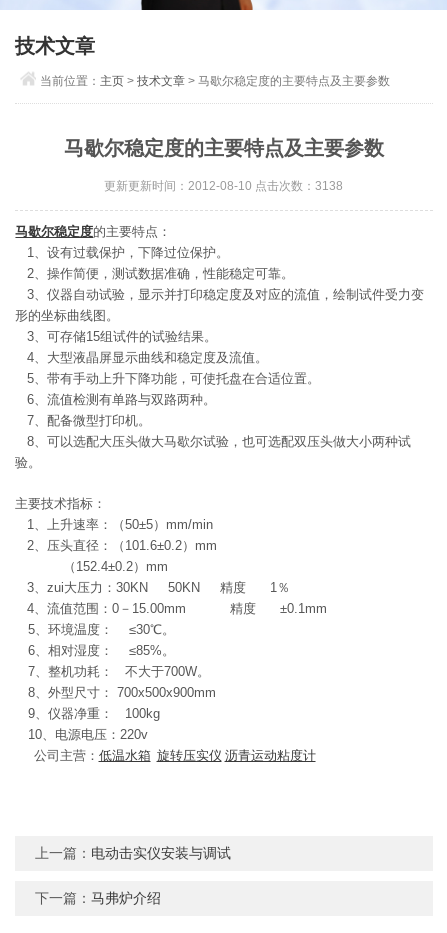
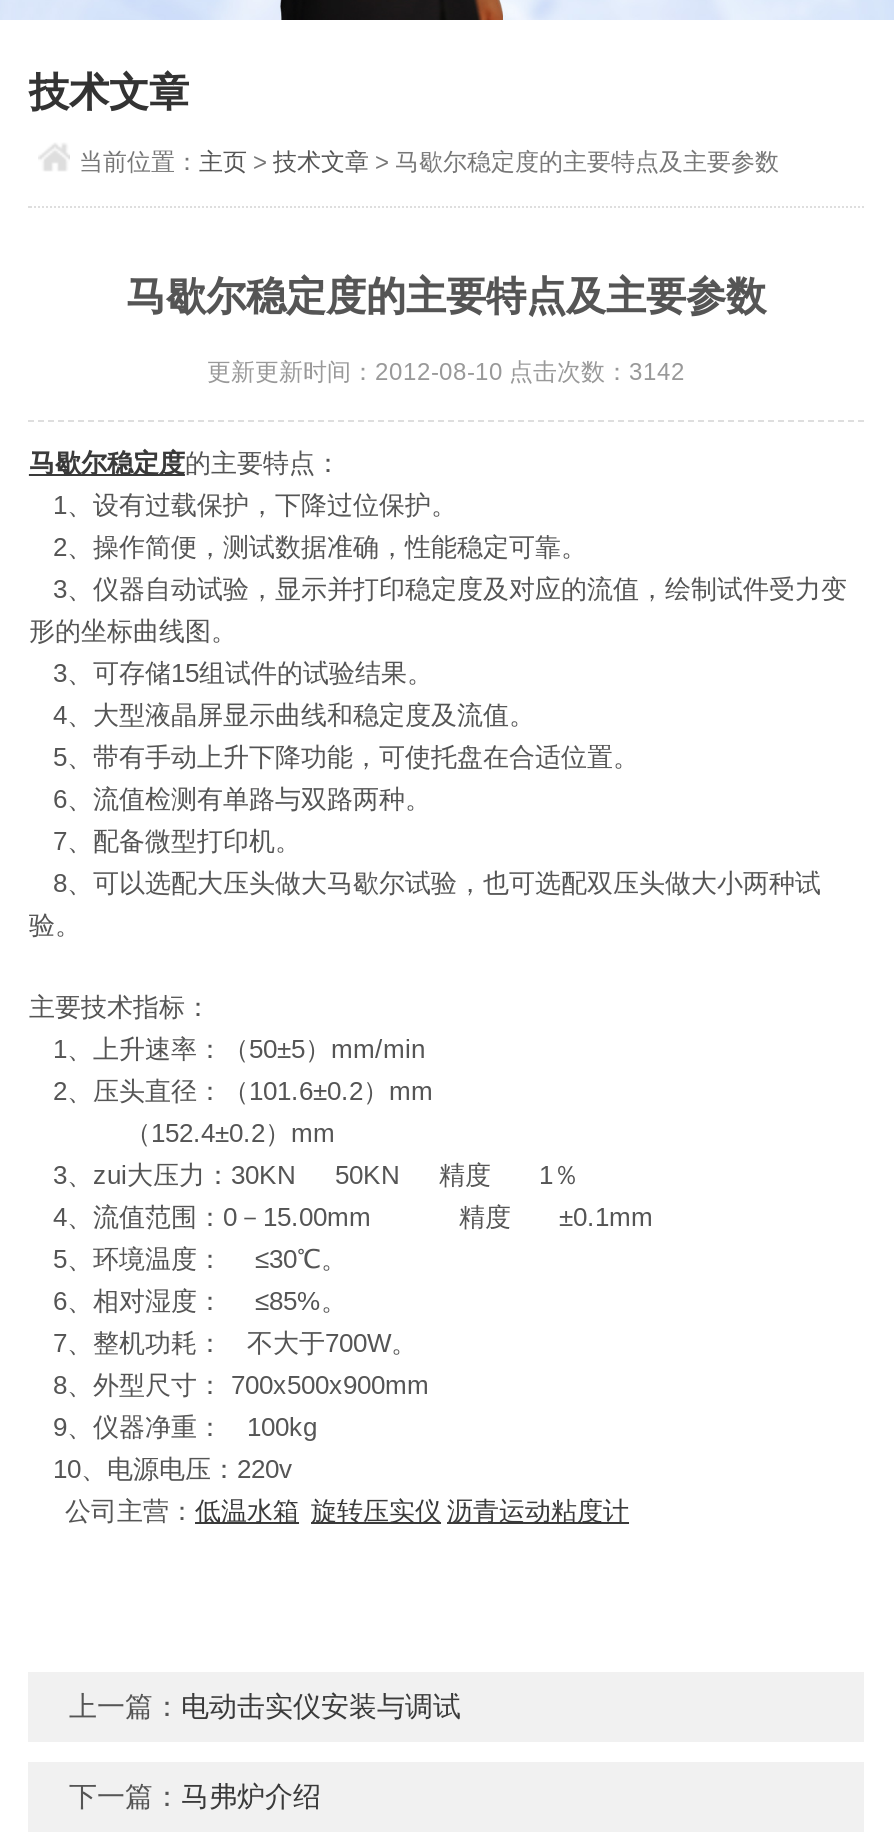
[104,179,343,193] 更新更新时间：2012-08-10 点击次数：3138 -> [207,358,685,386] 更新更新时间：2012-08-10 点击次数：3142

